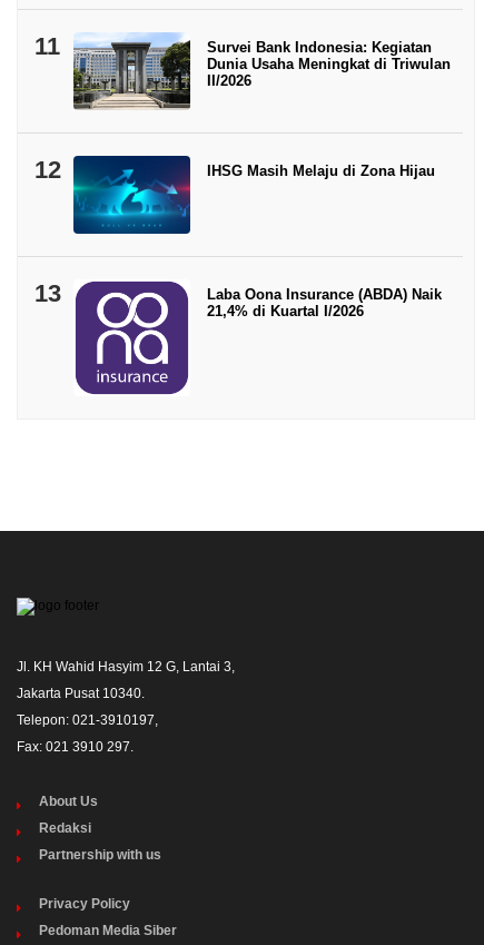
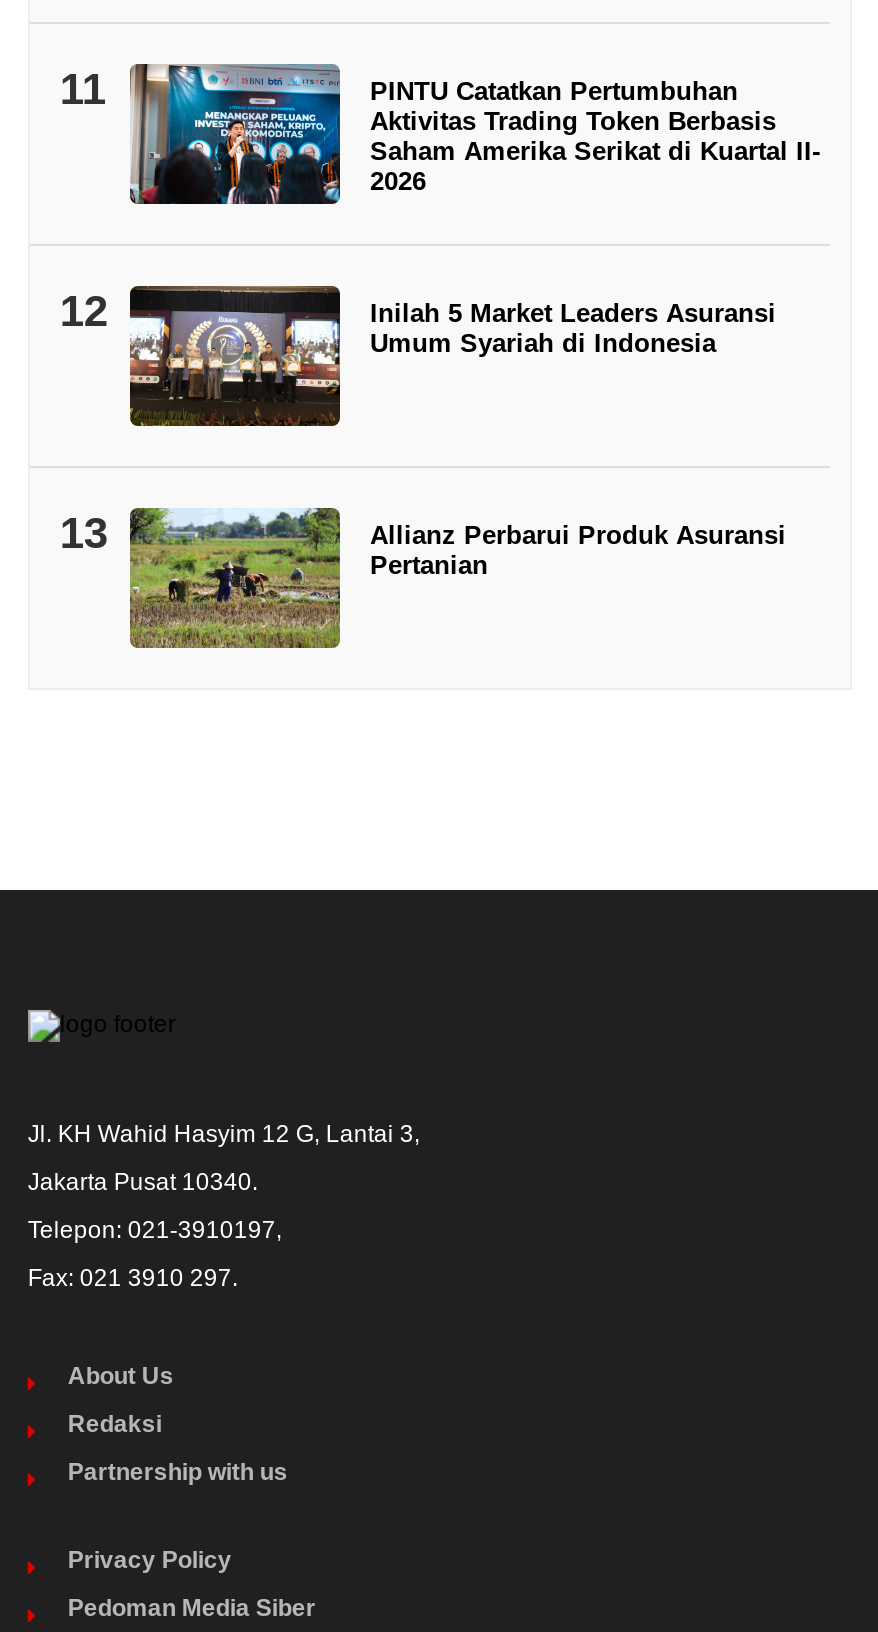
[72,32,451,111] [image] | Survei Bank Indonesia: Kegiatan | Dunia Usaha Meningkat di Triwulan | II/2026 -> [128,61,820,207] [image] | PINTU Catatkan Pertumbuhan | Aktivitas Trading Token Berbasis | Saham Amerika Serikat di Kuartal II- | 2026
[72,155,435,235] [image] | IHSG Masih Melaju di Zona Hijau -> [128,283,776,427] [image] | Inilah 5 Market Leaders Asuransi | Umum Syariah di Indonesia
[73,279,442,395] [image] | Laba Oona Insurance (ABDA) Naik | 21,4% di Kuartal I/2026 -> [128,505,786,649] [image] | Allianz Perbarui Produk Asuransi | Pertanian

